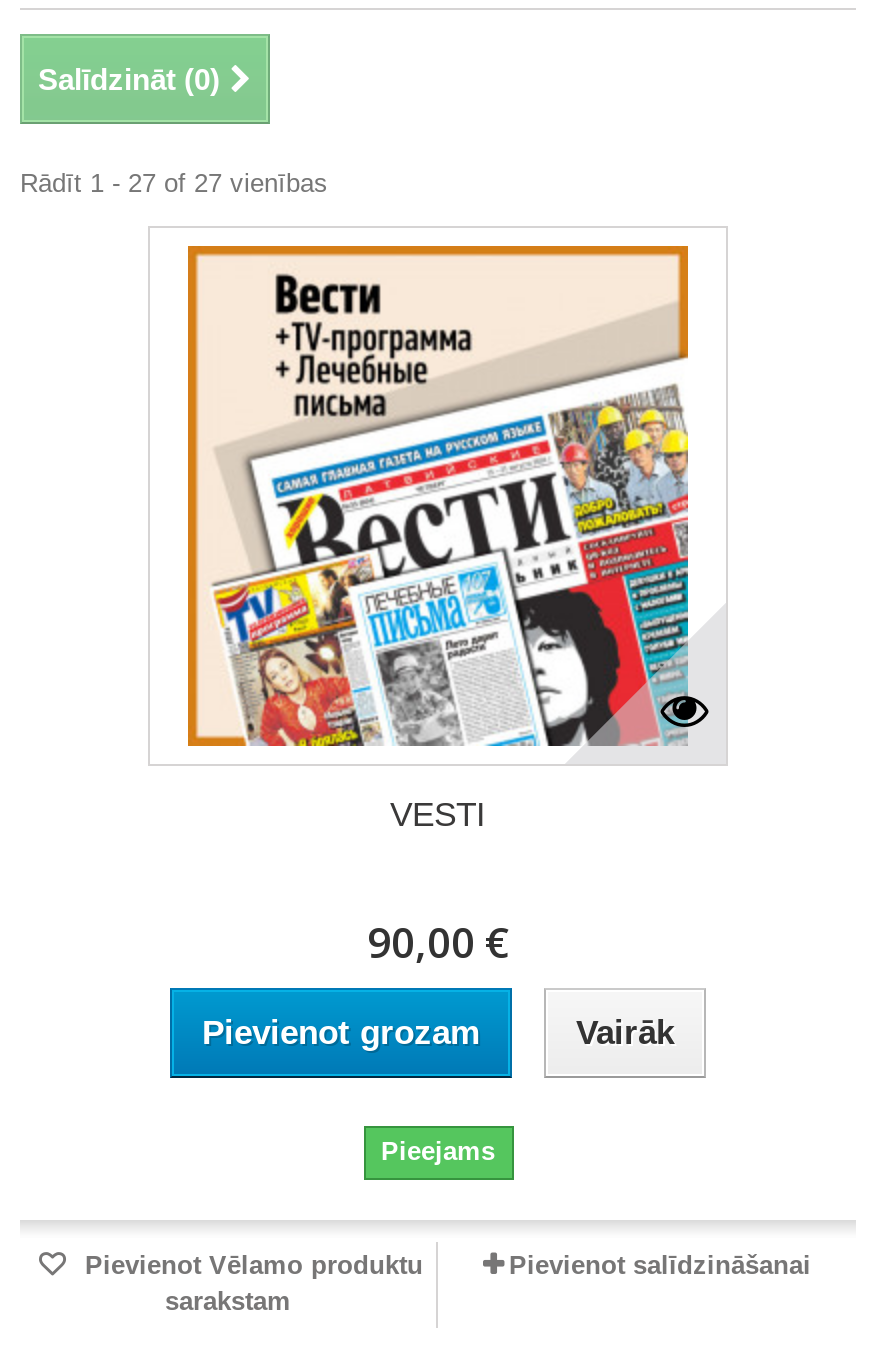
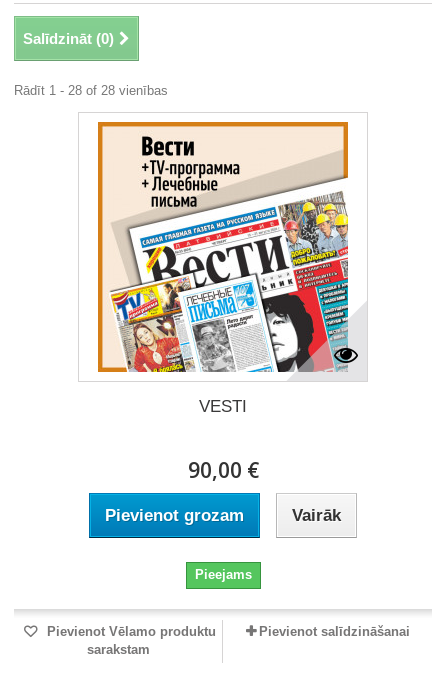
[20,168,328,198] Rādīt 1 - 27 of 27 vienības -> [14,83,168,98] Rādīt 1 - 28 of 28 vienības

